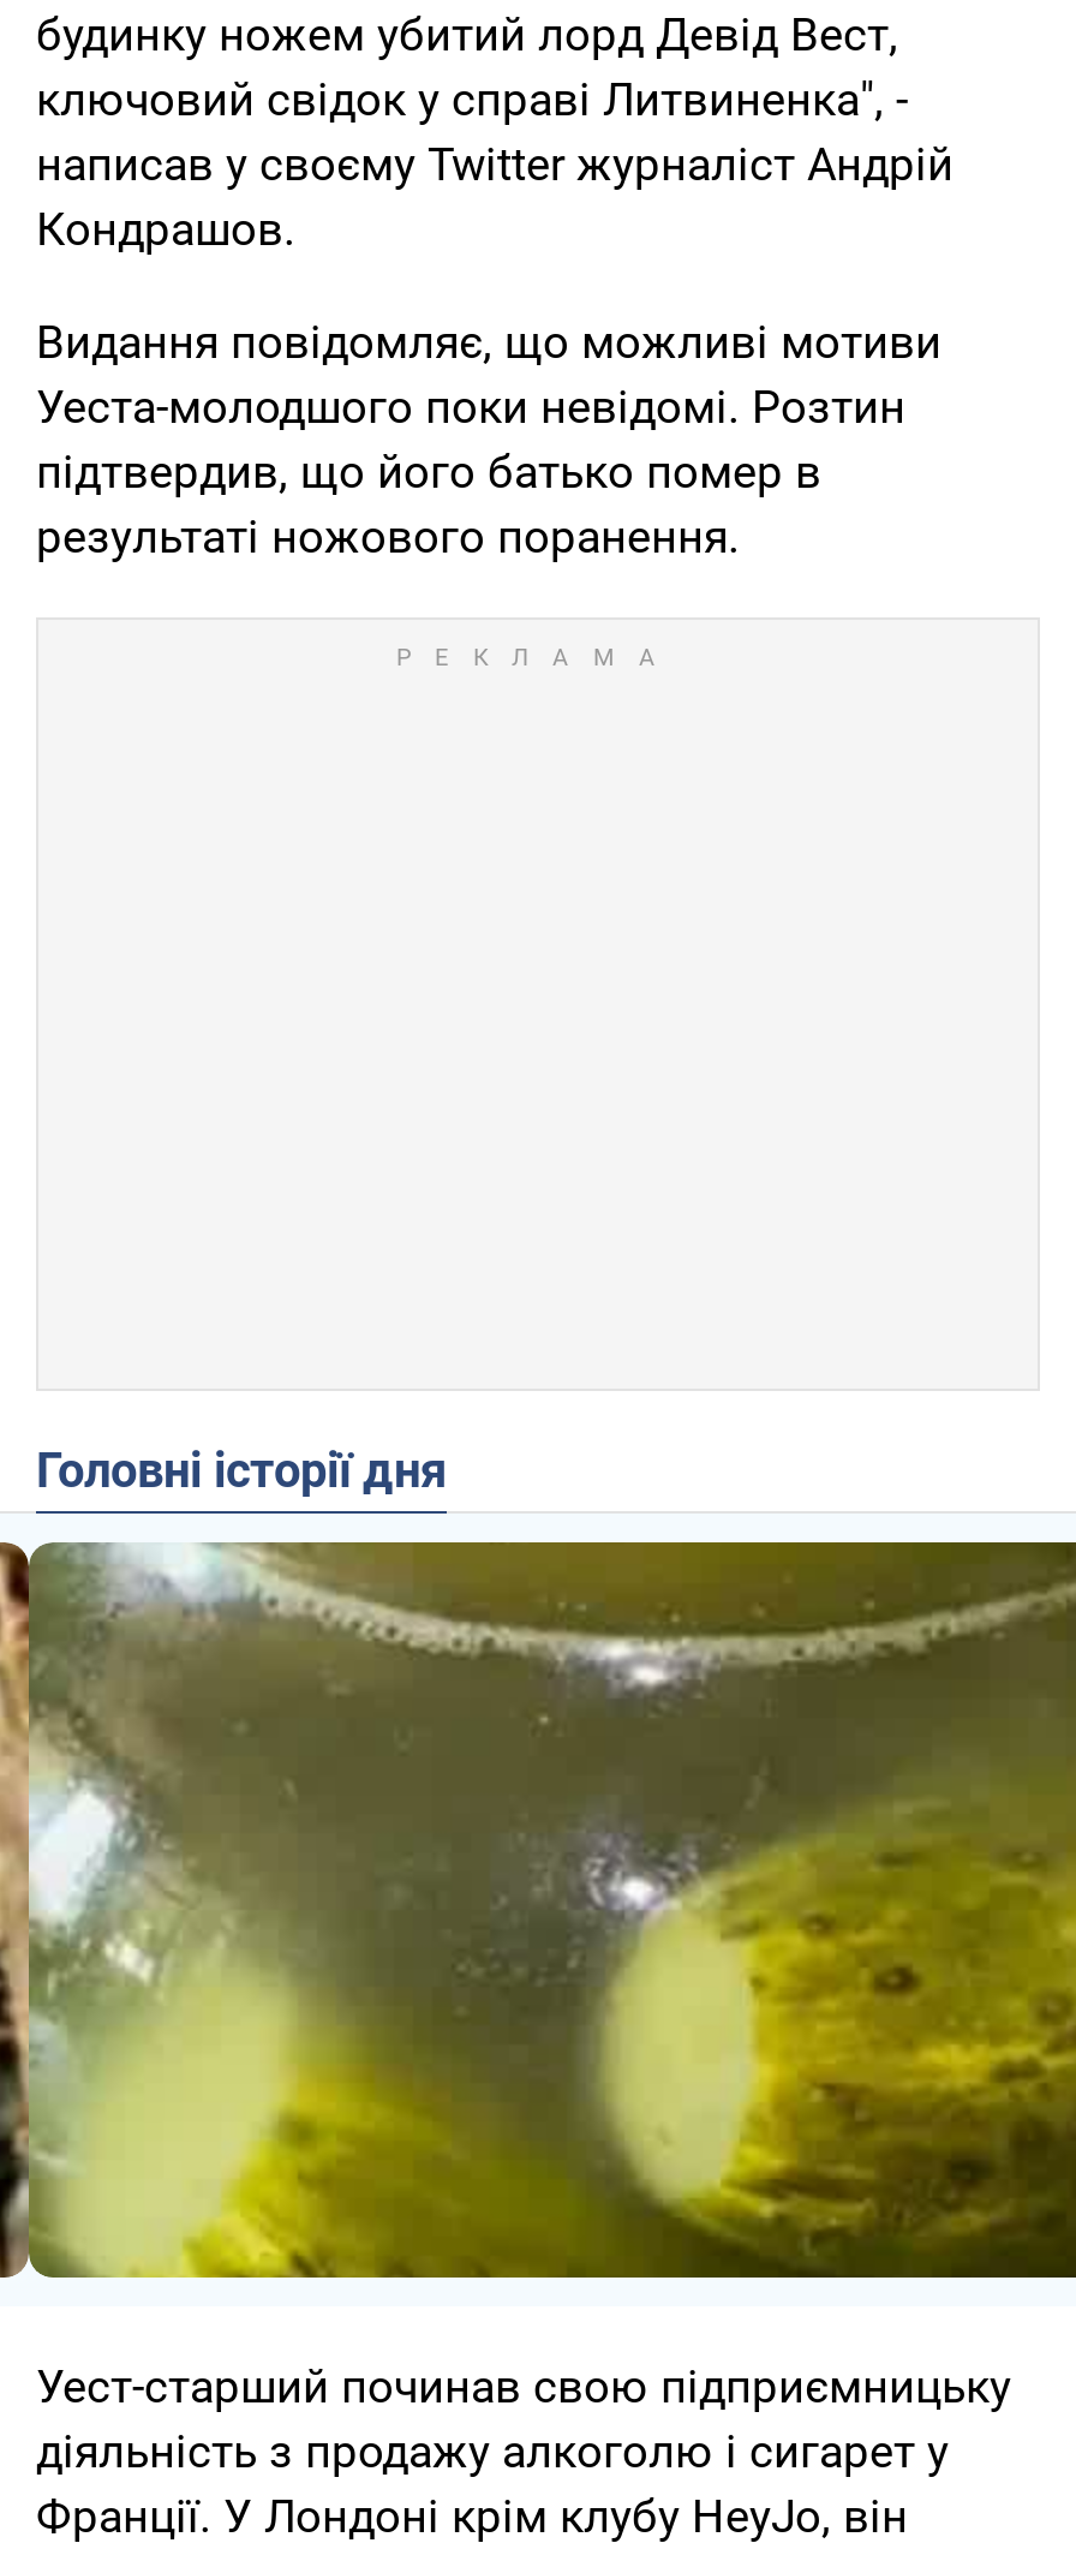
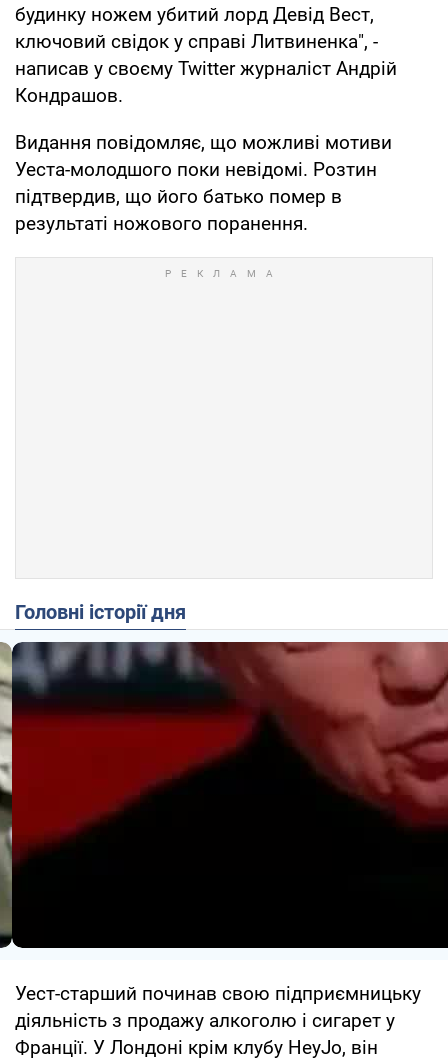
[7,1540,1069,2280] [image] -> [3,641,445,949] [image]

